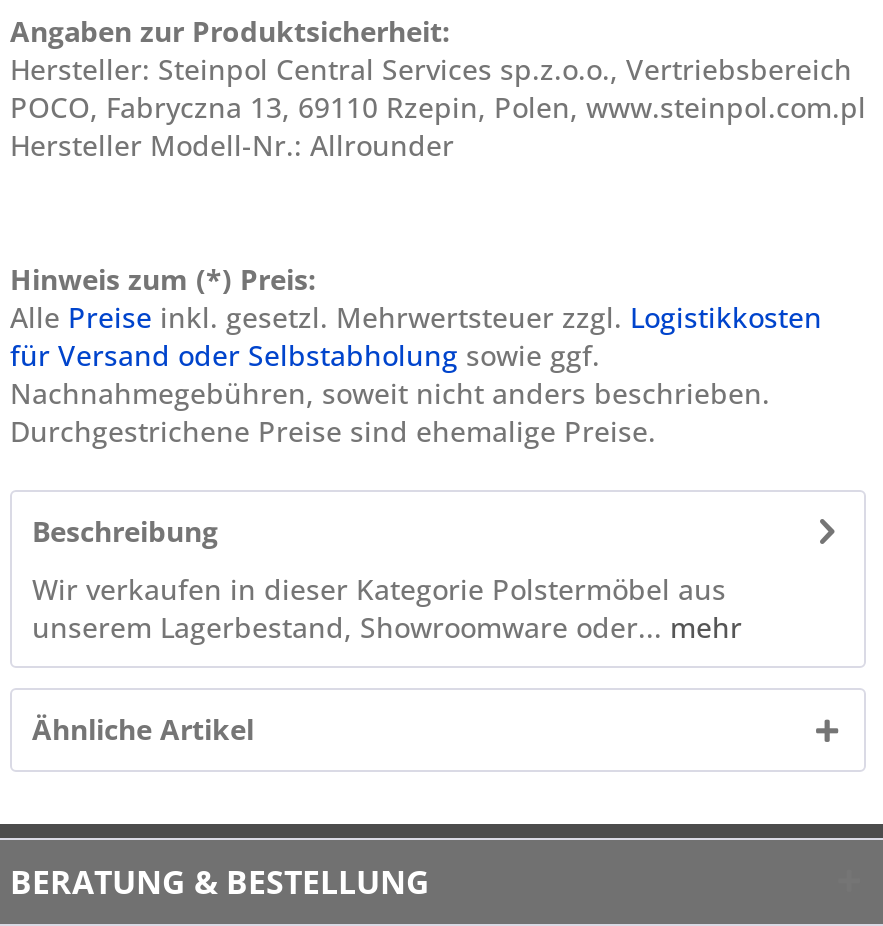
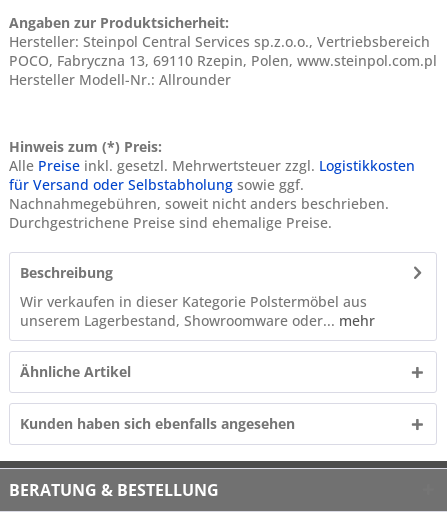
none -> [20,414,295,433] Kunden haben sich ebenfalls angesehen

